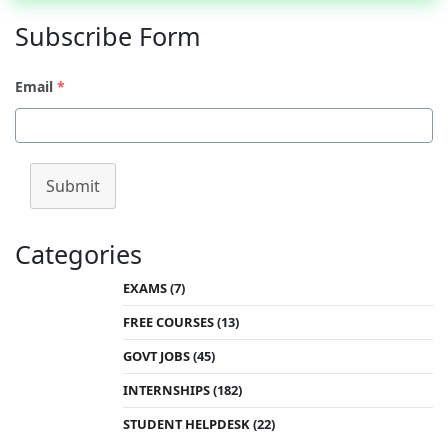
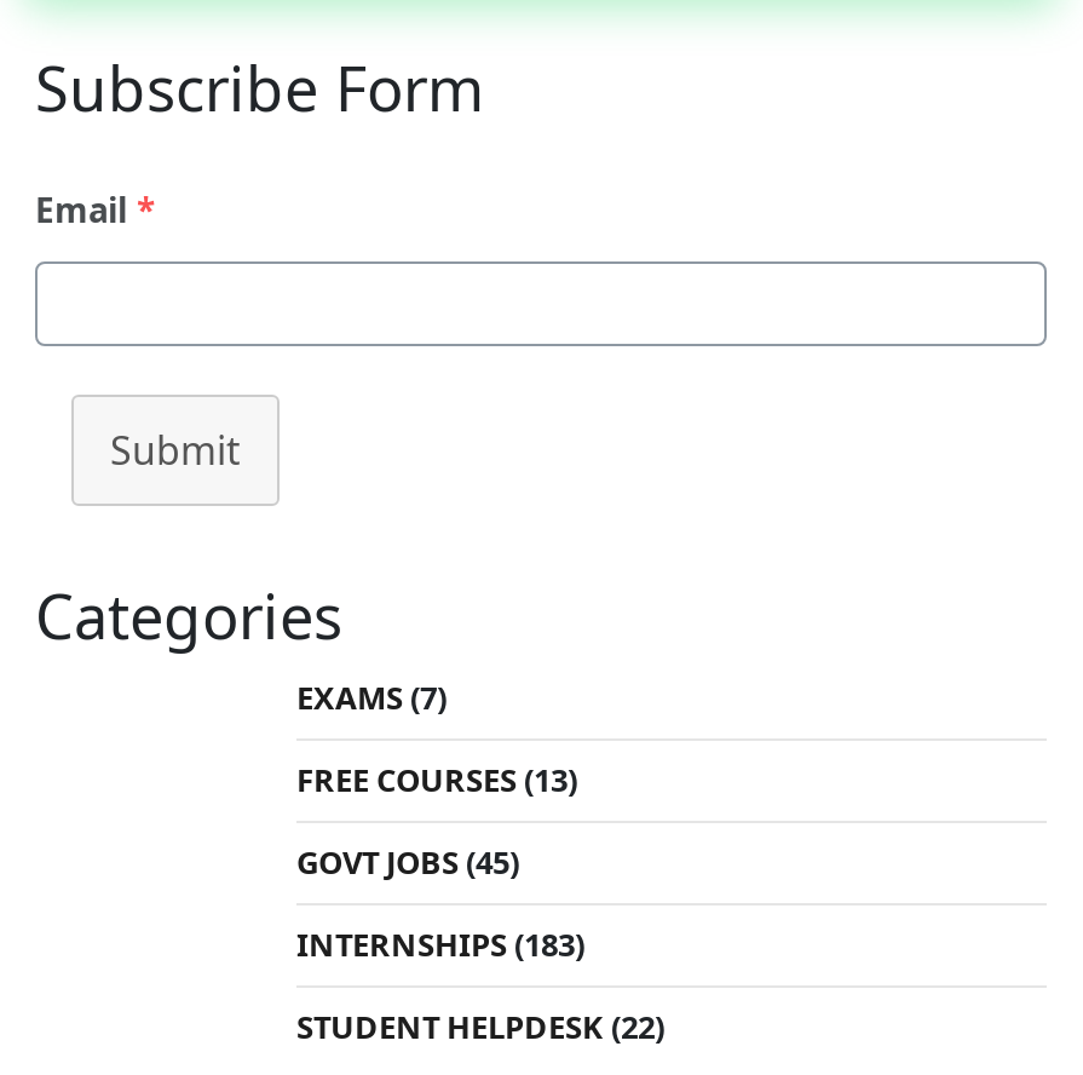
[123,381,242,399] INTERNSHIPS (182) -> [296,923,584,967] INTERNSHIPS (183)

